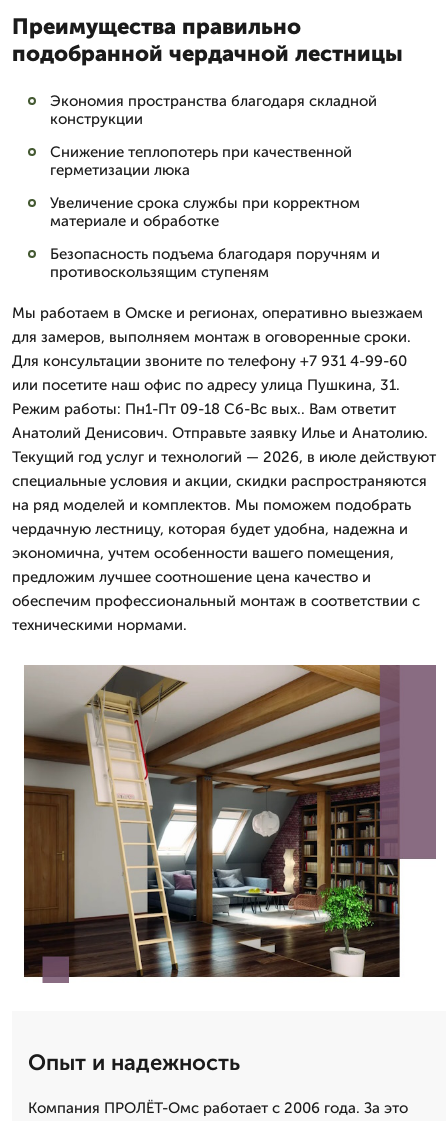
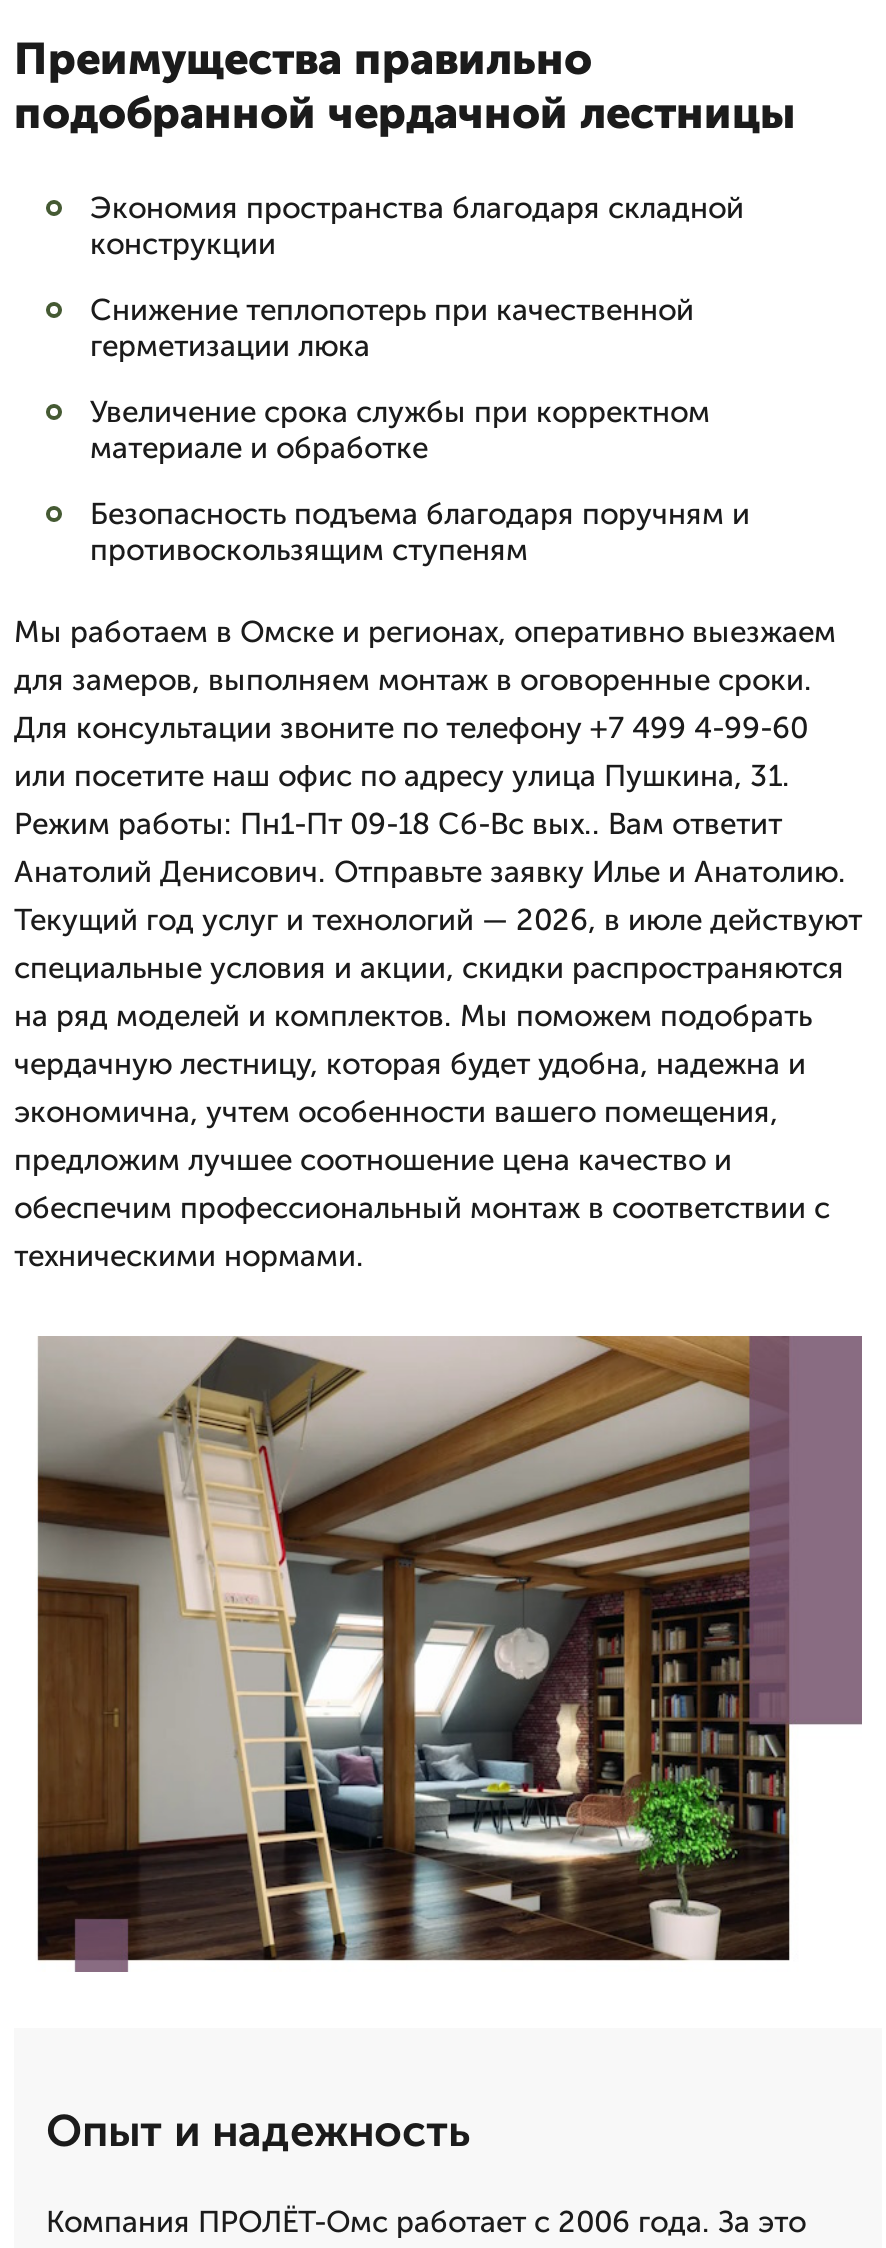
[12,352,407,370] Для консультации звоните по телефону +7 931 4-99-60 -> [14,710,808,746] Для консультации звоните по телефону +7 499 4-99-60

